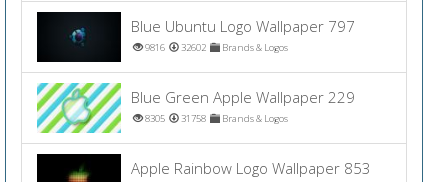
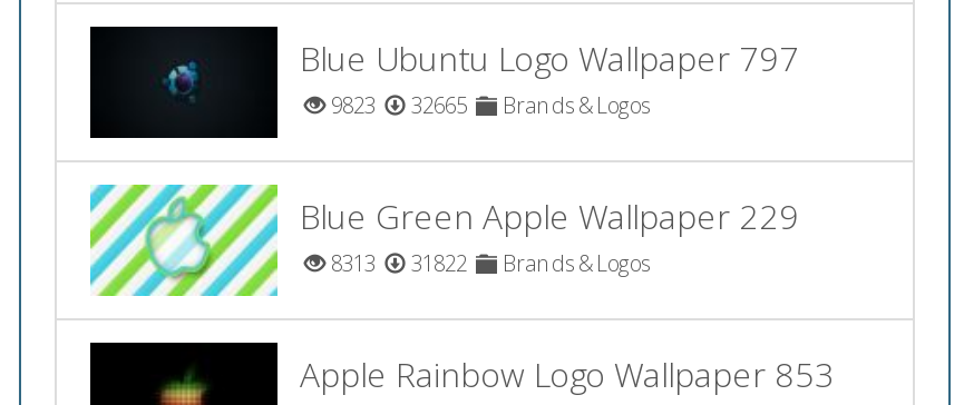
[143,41,169,54] 9816 -> [327,91,384,120] 9823
[179,41,210,54] 32602 -> [407,91,476,120] 32665
[143,112,169,125] 8305 -> [327,249,384,278] 8313
[179,112,210,125] 31758 -> [407,249,476,278] 31822

